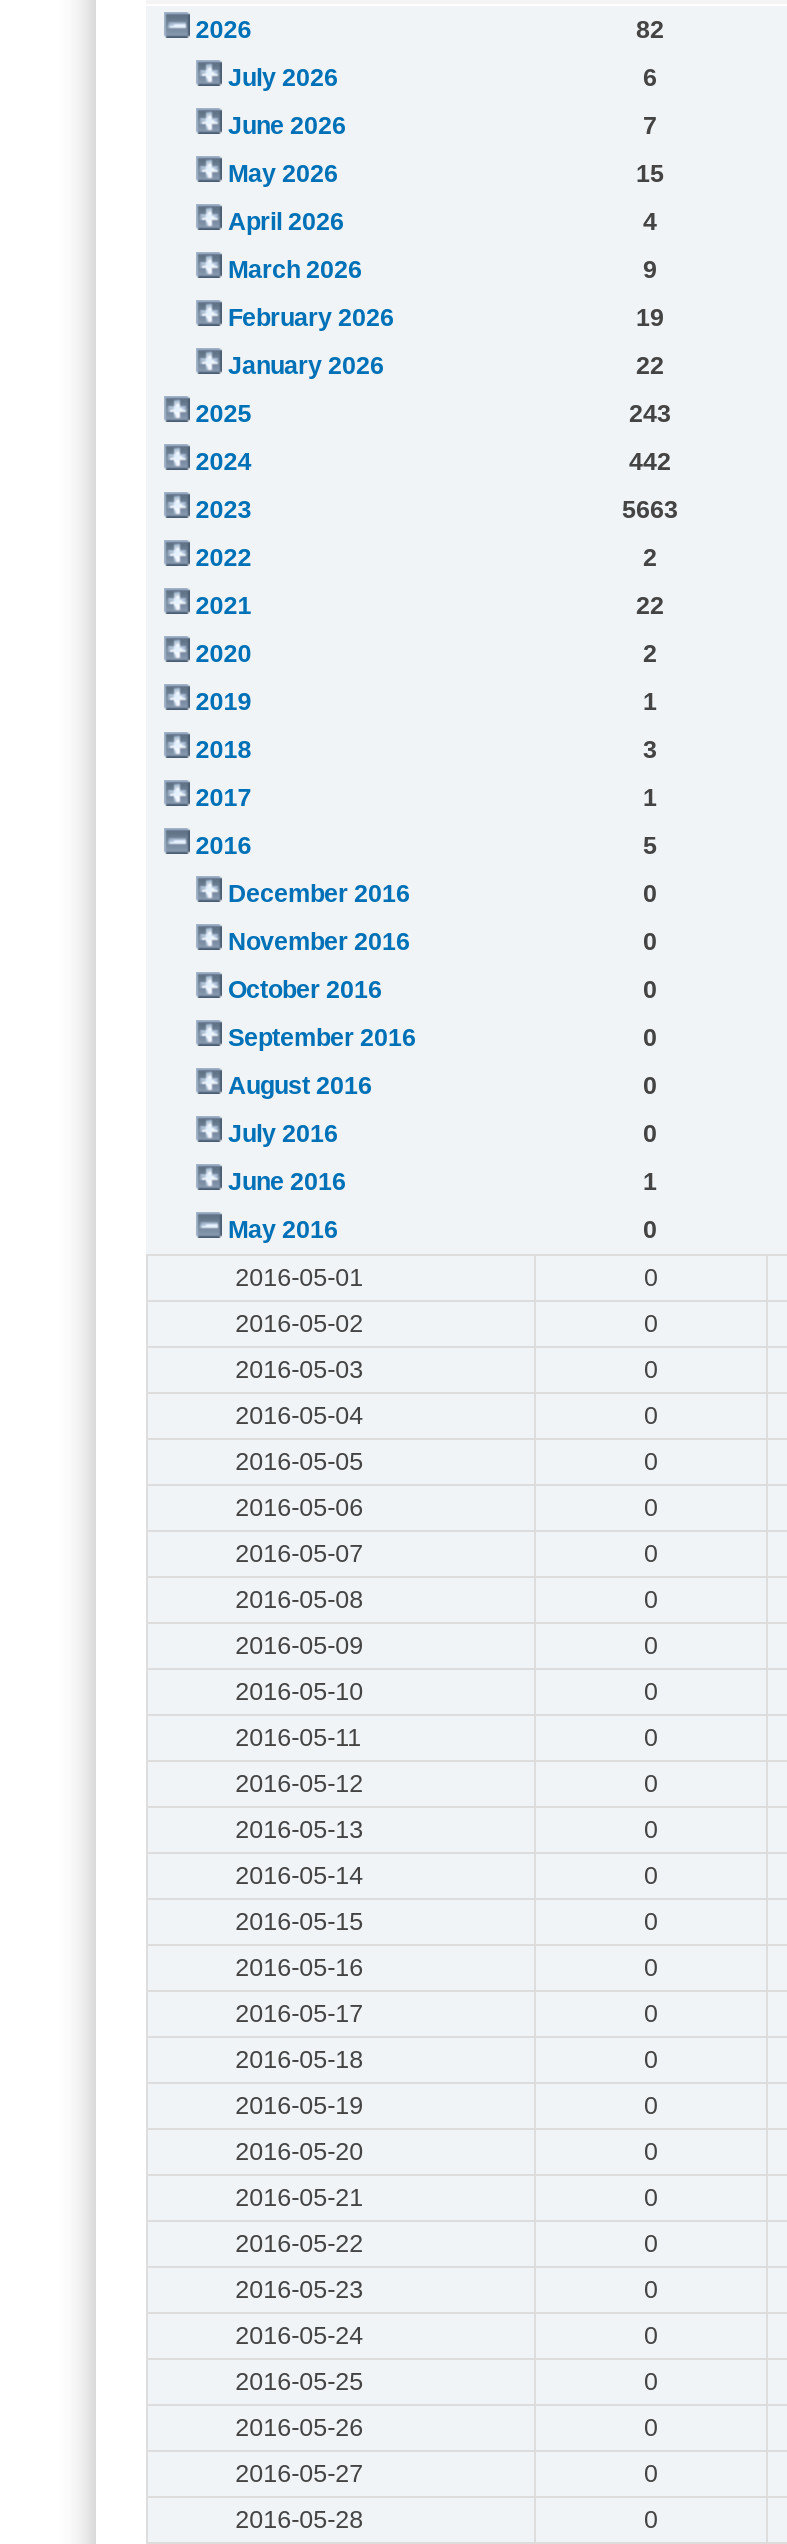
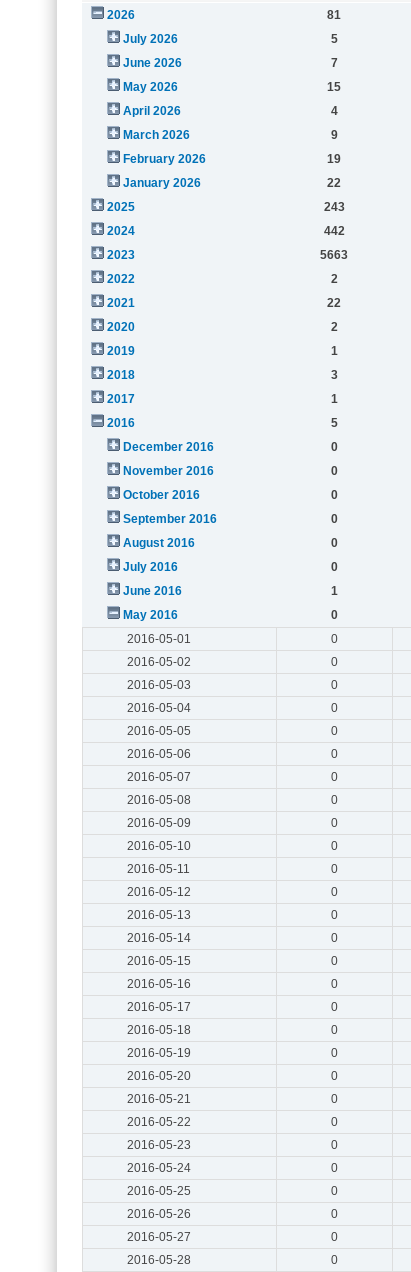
[636,15,664,43] 82 -> [327,8,341,22] 81
[643,63,657,91] 6 -> [330,32,337,46] 5

